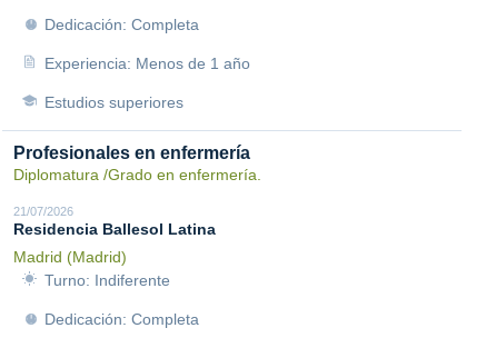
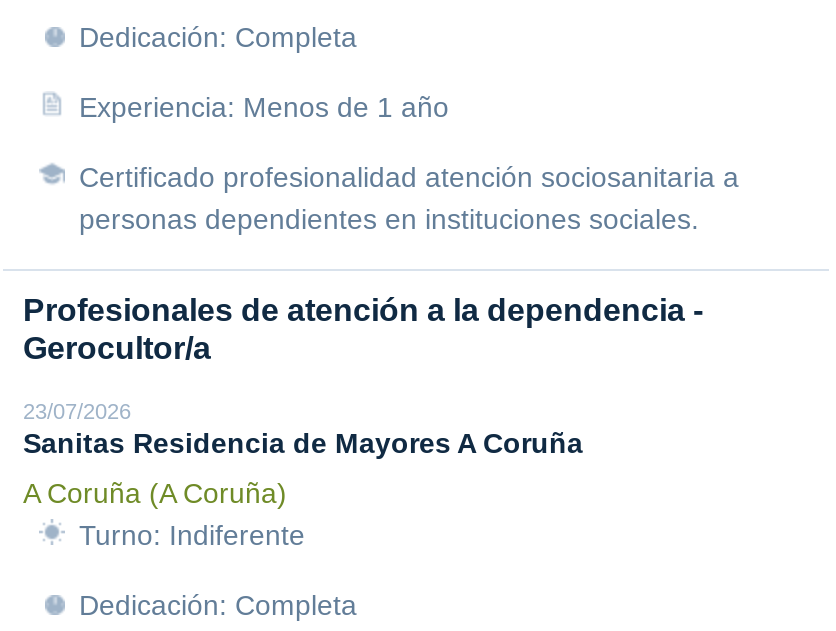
[44,93,184,111] Estudios superiores -> [79,161,739,235] Certificado profesionalidad atención sociosanitaria a | personas dependientes en instituciones sociales.
[13,143,261,183] Profesionales en enfermería | Diplomatura /Grado en enfermería. -> [23,293,703,365] Profesionales de atención a la dependencia - | Gerocultor/a
[13,205,216,238] 21/07/2026 | Residencia Ballesol Latina -> [23,399,583,459] 23/07/2026 | Sanitas Residencia de Mayores A Coruña
[13,248,127,266] Madrid (Madrid) -> [23,477,287,509] A Coruña (A Coruña)

